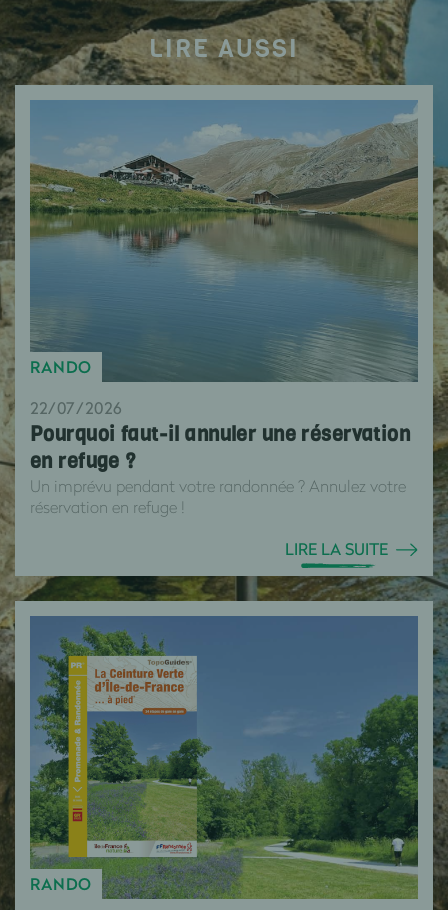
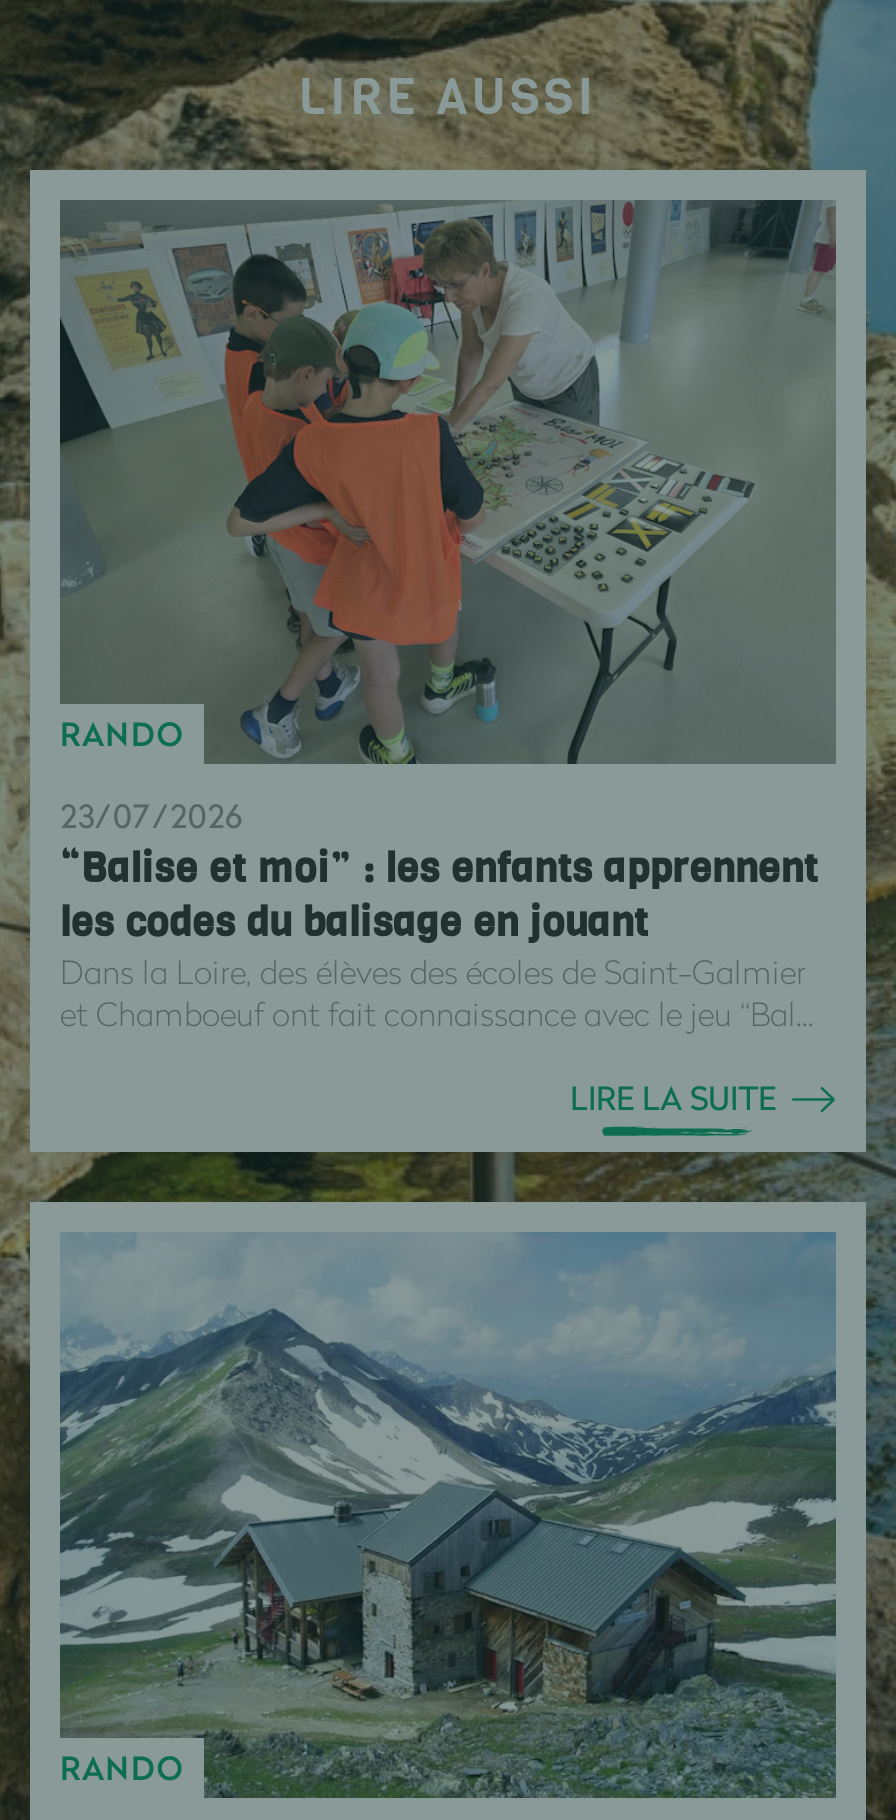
[29,100,418,517] [image] | 22/07/2026 | Pourquoi faut-il annuler une réservation | en refuge ? | Un imprévu pendant votre randonnée ? Annulez votre | réservation en refuge ! -> [58,198,838,1035] [image] | 23/07/2026 | “Balise et moi” : les enfants apprennent | les codes du balisage en jouant | Dans la Loire, des élèves des écoles de Saint-Galmier | et Chamboeuf ont fait connaissance avec le jeu “Bal...
[29,616,419,900] [image] -> [58,1232,838,1800] [image]

